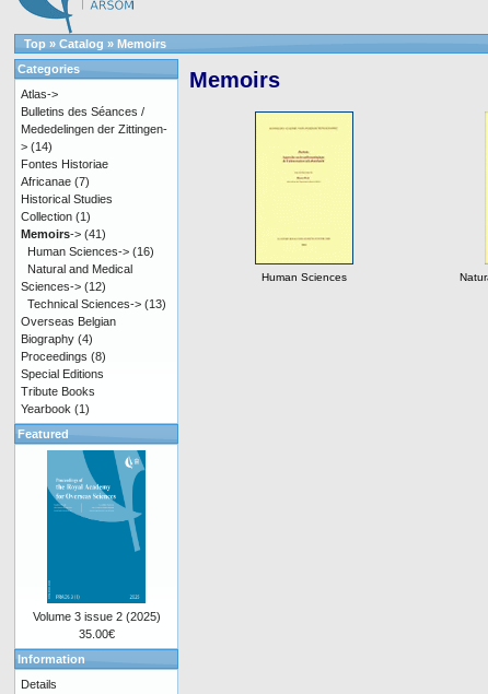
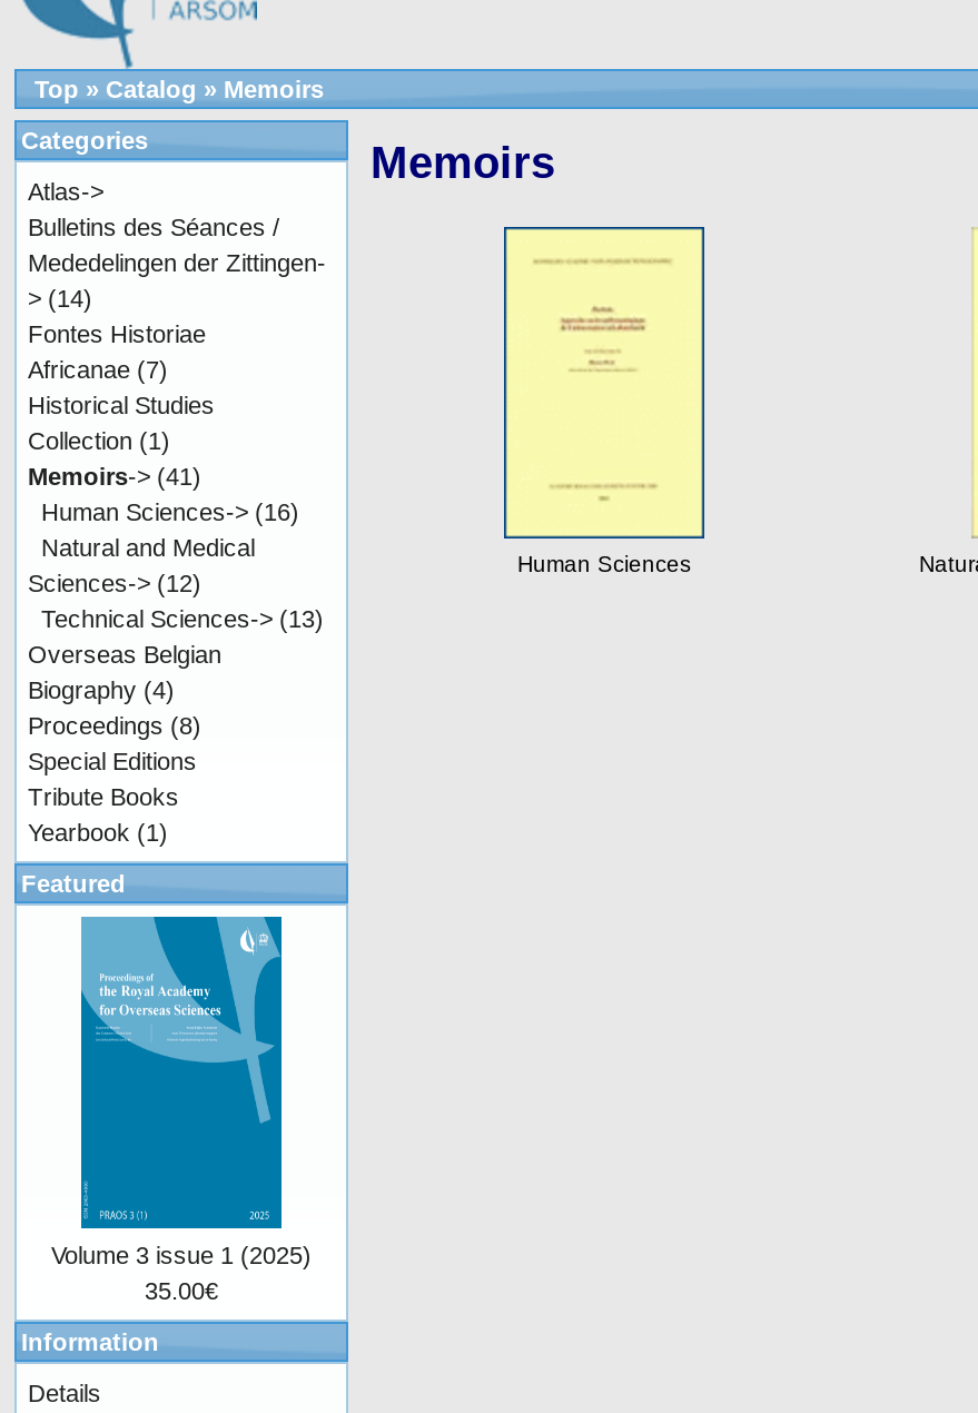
[32,610,160,623] Volume 3 issue 2 (2025) -> [51,1242,312,1268] Volume 3 issue 1 (2025)

